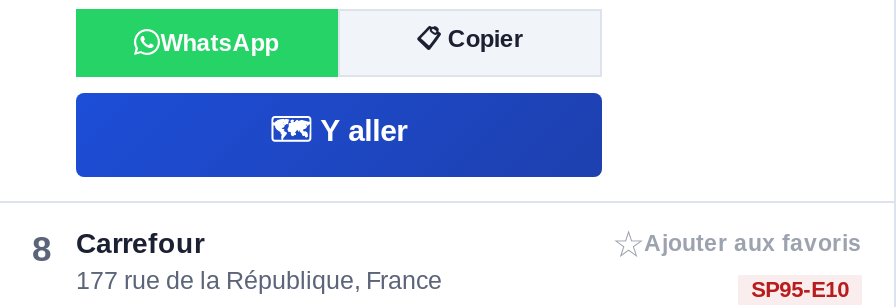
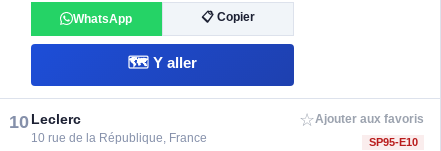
[32,226,442,295] 8 | Carrefour | 177 rue de la République, France -> [9,111,207,145] 10 Leclerc | 10 rue de la République, France

